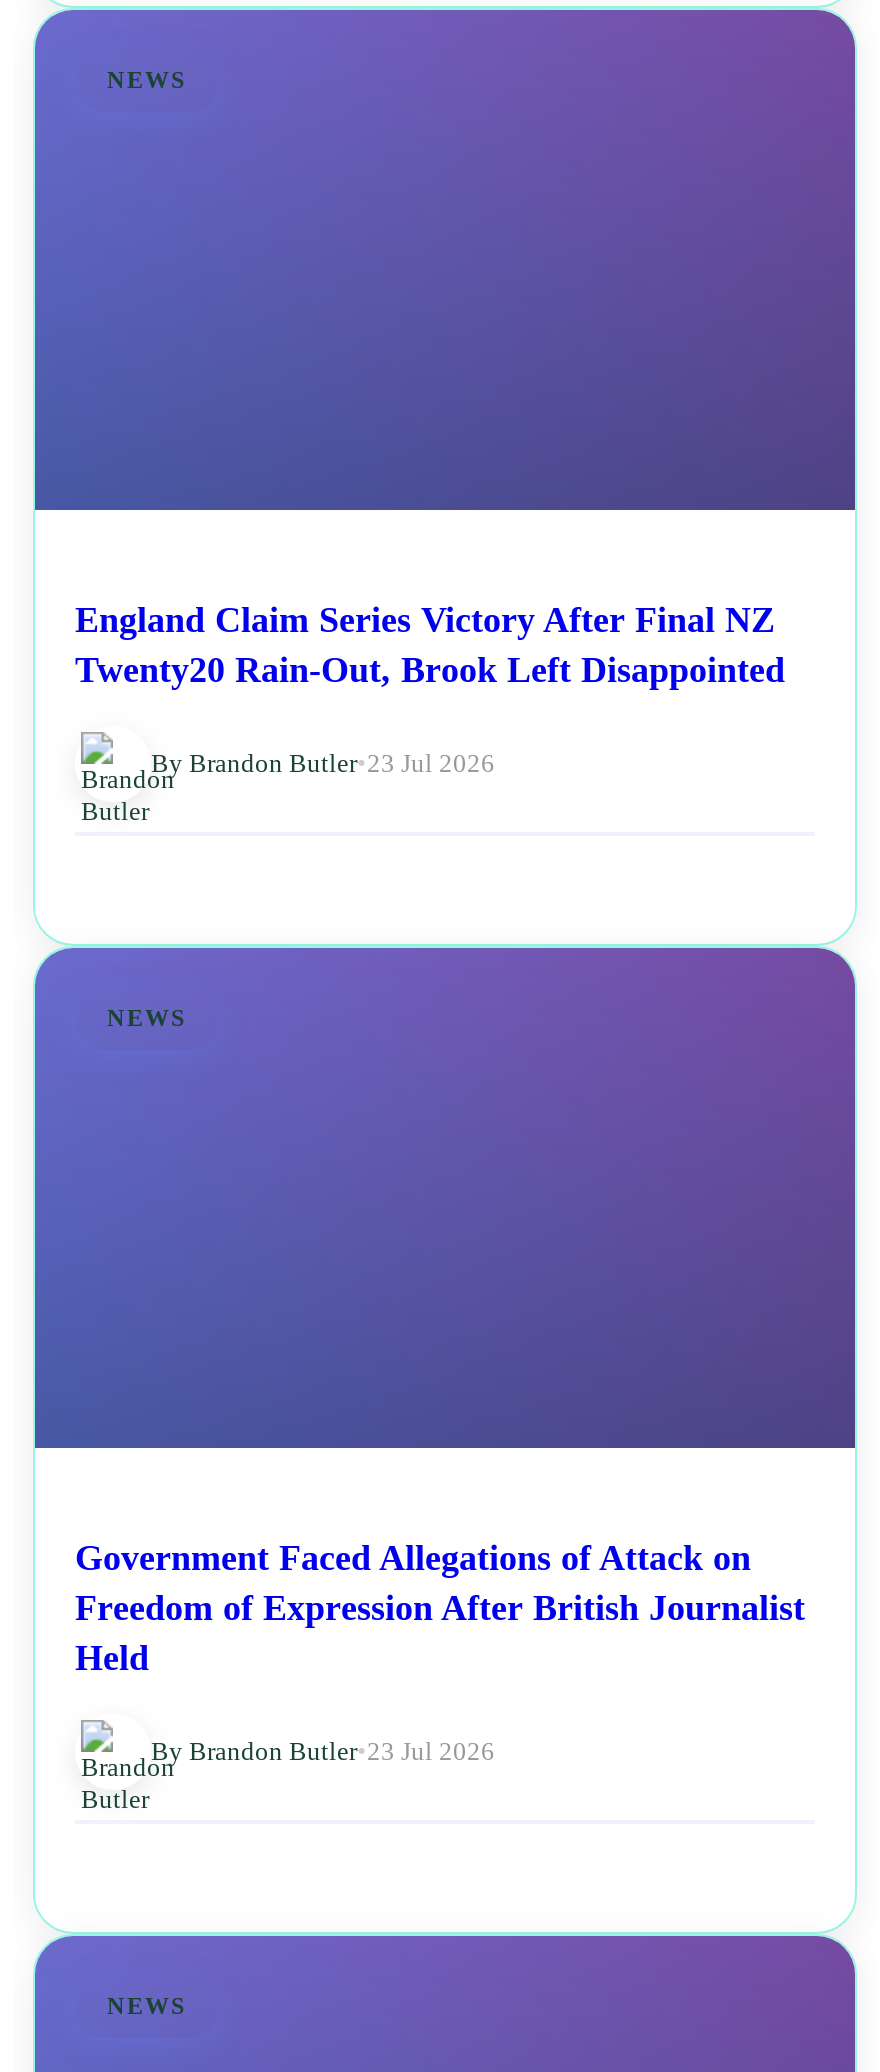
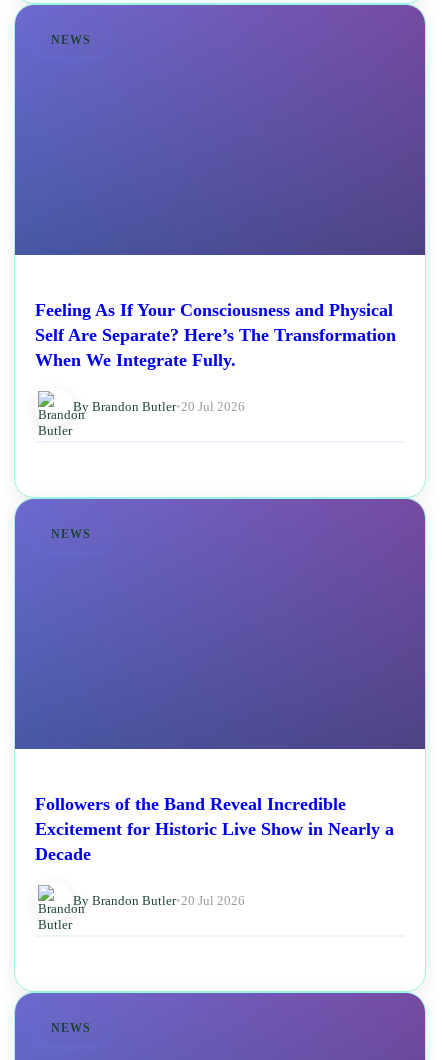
[75,600,785,690] England Claim Series Victory After Final NZ | Twenty20 Rain-Out, Brook Left Disappointed -> [35,300,396,370] Feeling As If Your Consciousness and Physical | Self Are Separate? Here’s The Transformation | When We Integrate Fully.
[151,748,495,778] By Brandon Butler • 23 Jul 2026 -> [73,399,245,414] By Brandon Butler • 20 Jul 2026
[75,1538,805,1678] Government Faced Allegations of Attack on | Freedom of Expression After British Journalist | Held -> [35,794,394,864] Followers of the Band Reveal Incredible | Excitement for Historic Live Show in Nearly a | Decade
[151,1736,495,1766] By Brandon Butler • 23 Jul 2026 -> [73,893,245,908] By Brandon Butler • 20 Jul 2026

